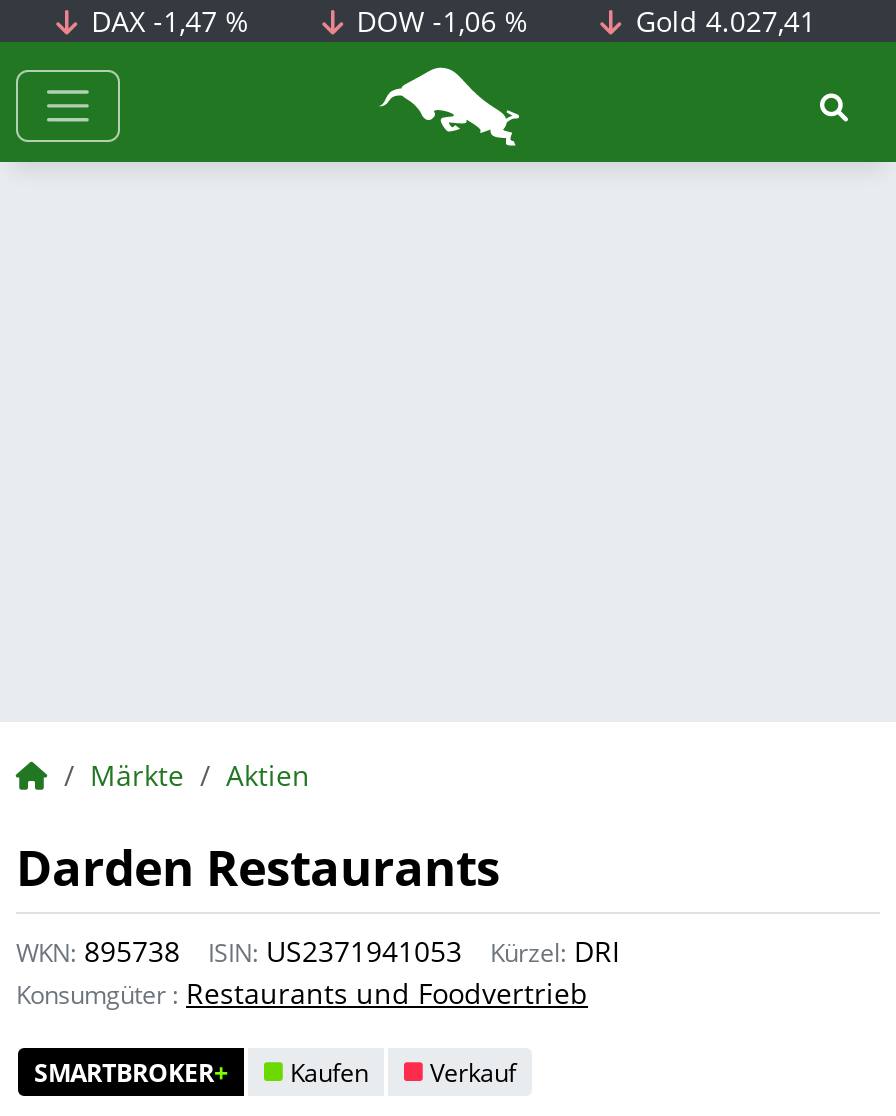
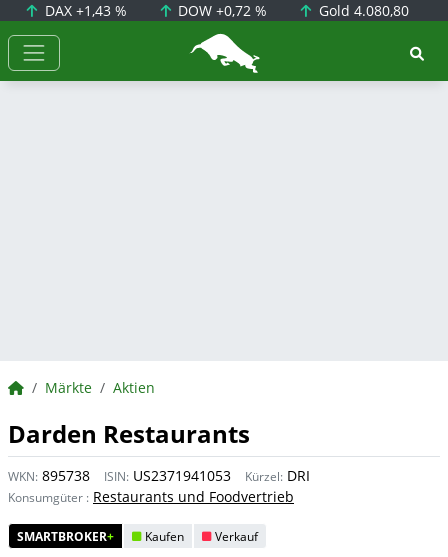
[83,2,249,40] DAX -1,47 % -> [41,1,127,20] DAX +1,43 %
[348,2,528,40] DOW -1,06 % -> [174,1,267,20] DOW +0,72 %
[628,2,816,40] Gold 4.027,41 -> [315,1,409,20] Gold 4.080,80

